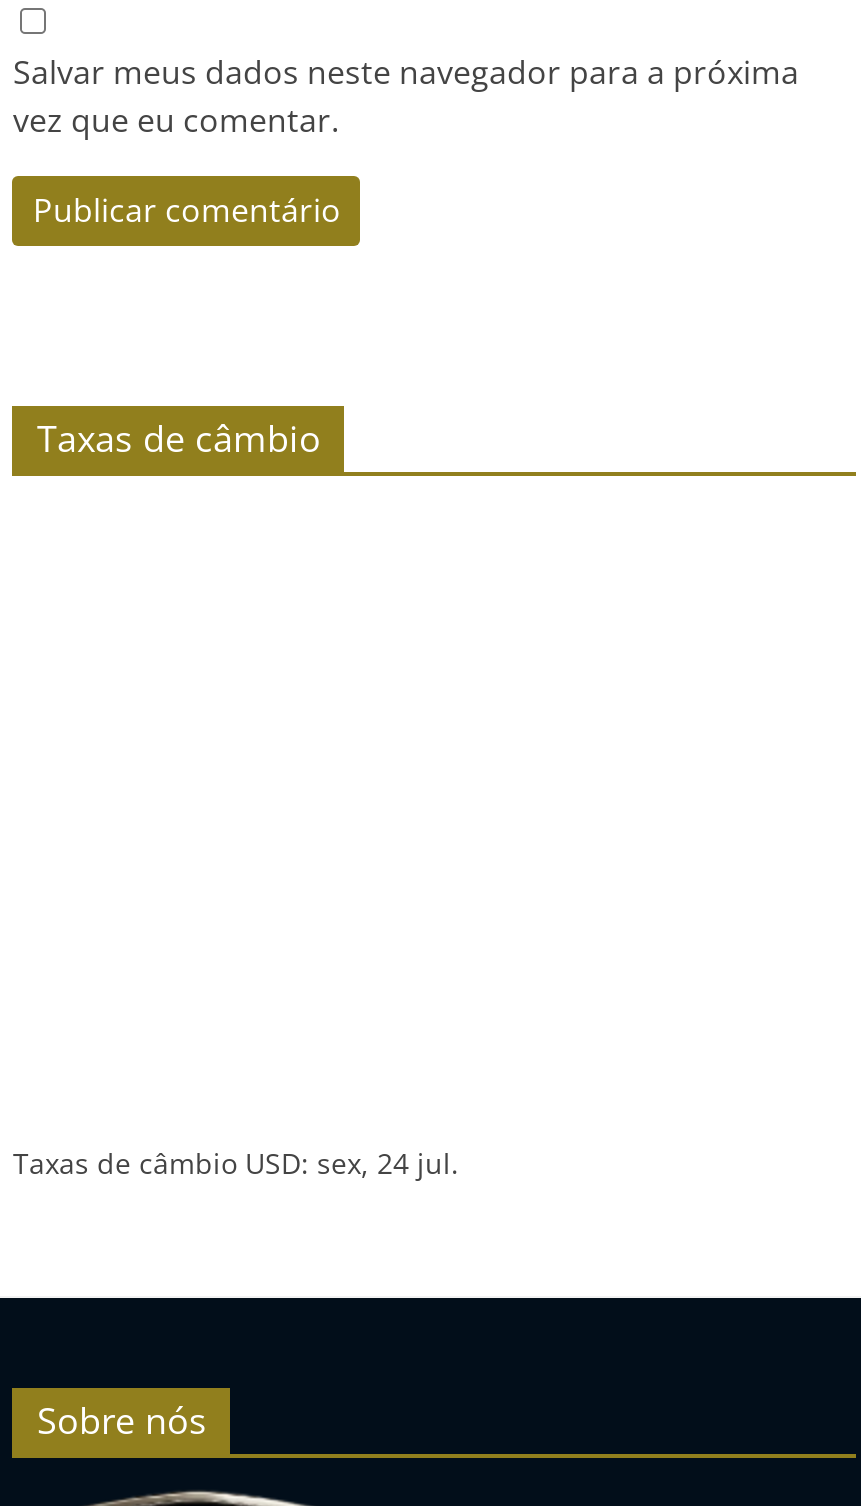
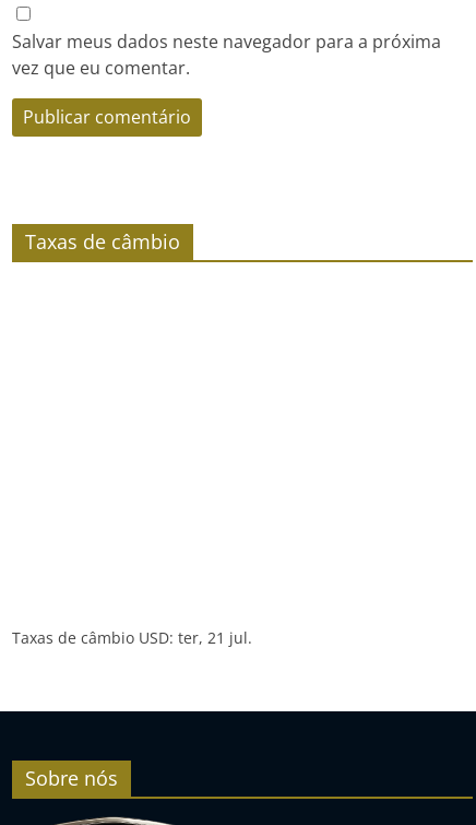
[13,1145,459,1183] Taxas de câmbio USD: sex, 24 jul. -> [12,628,253,648] Taxas de câmbio USD: ter, 21 jul.

